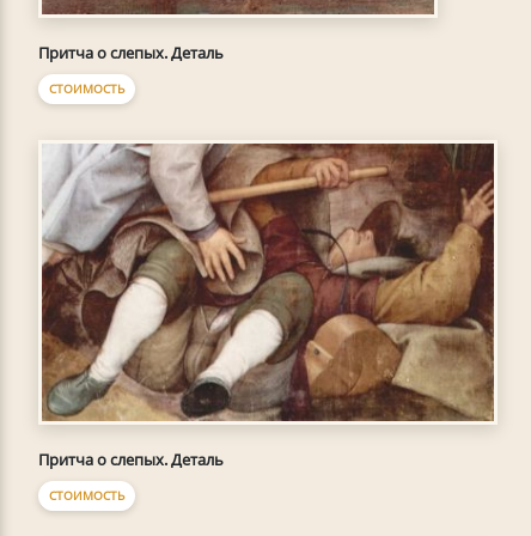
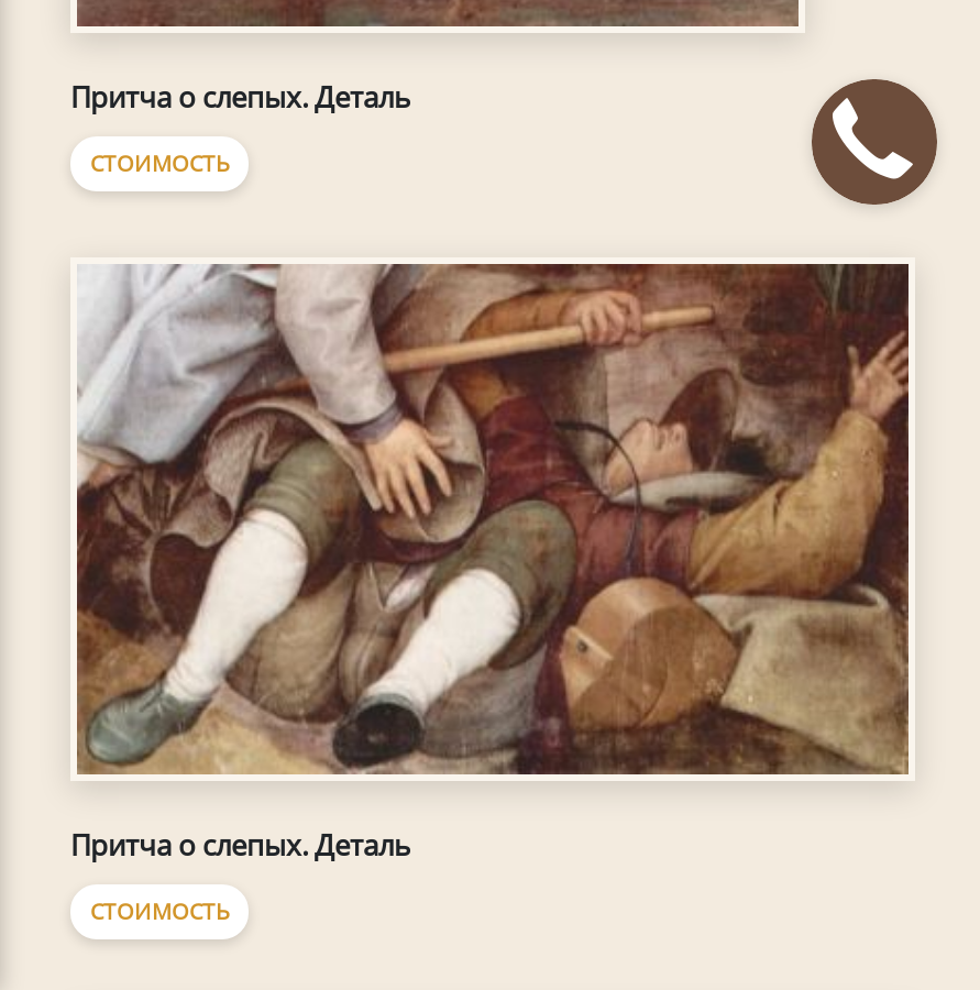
none -> [810,77,939,207] [image]

